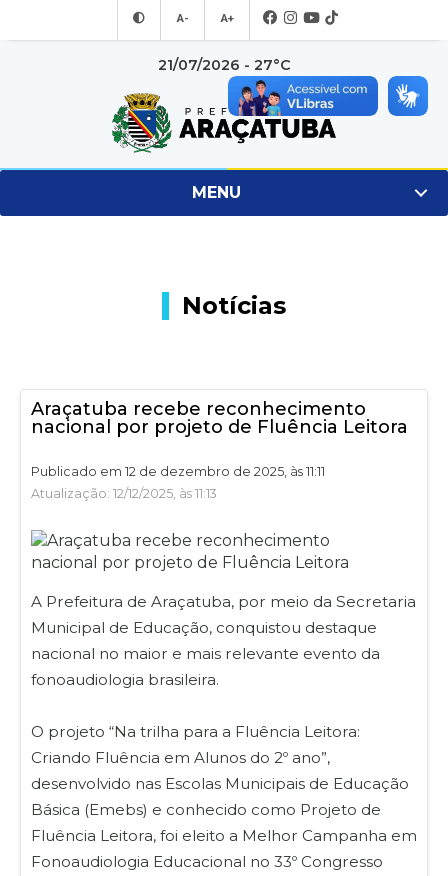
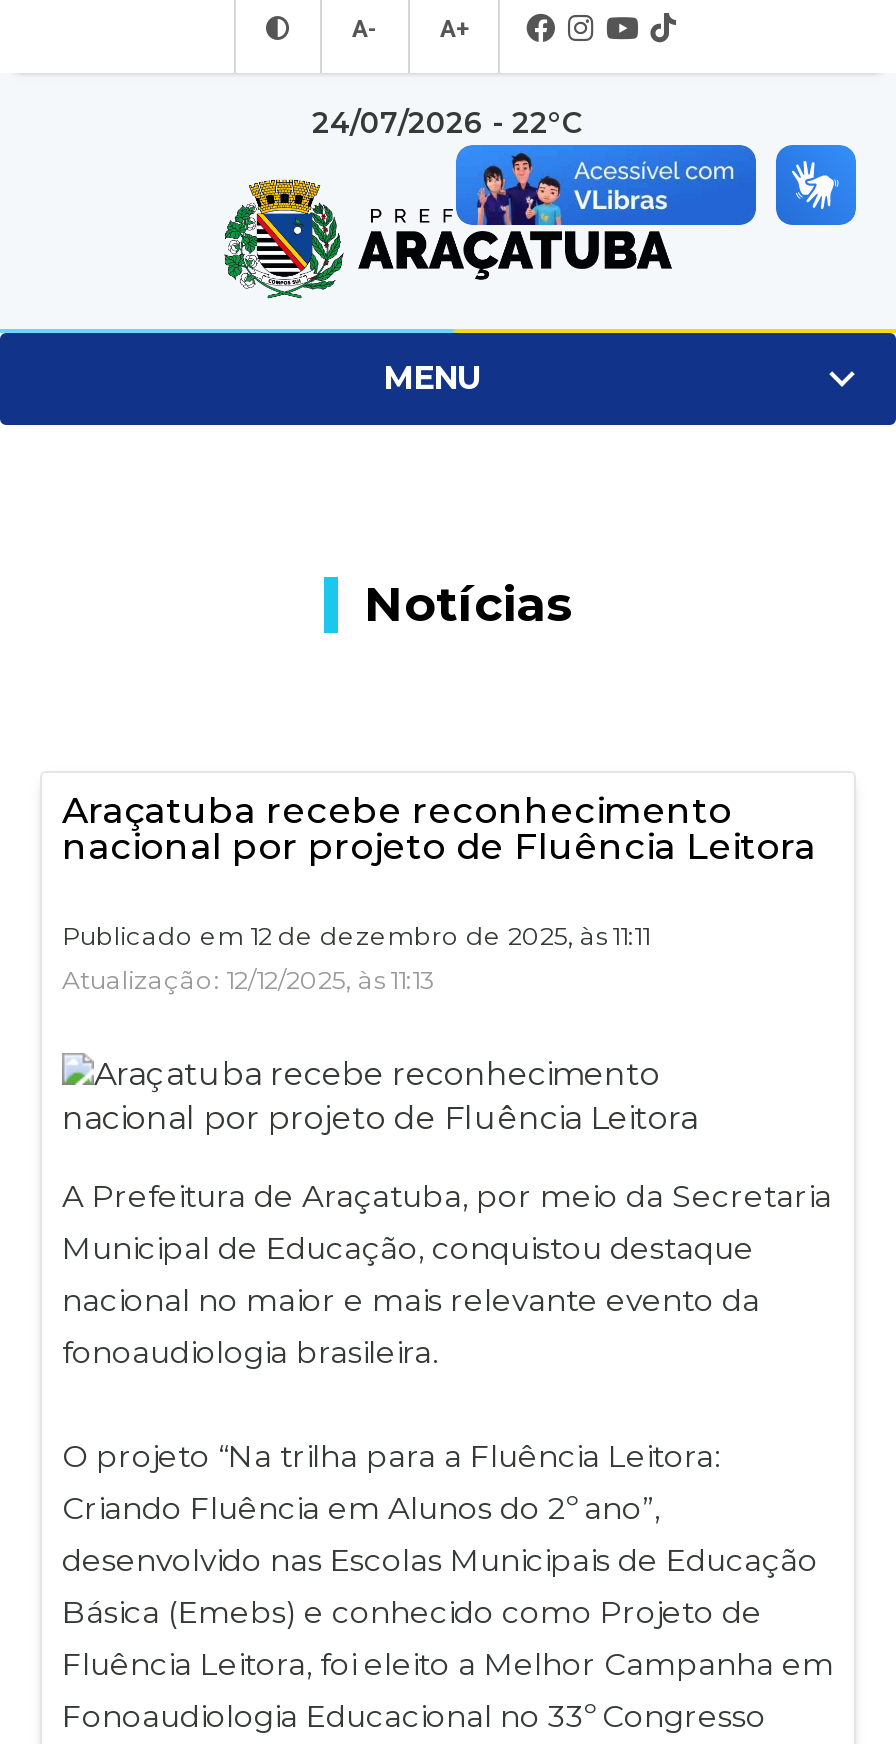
[157,56,290,74] 21/07/2026 - 27°C -> [312,105,584,141] 24/07/2026 - 22°C

